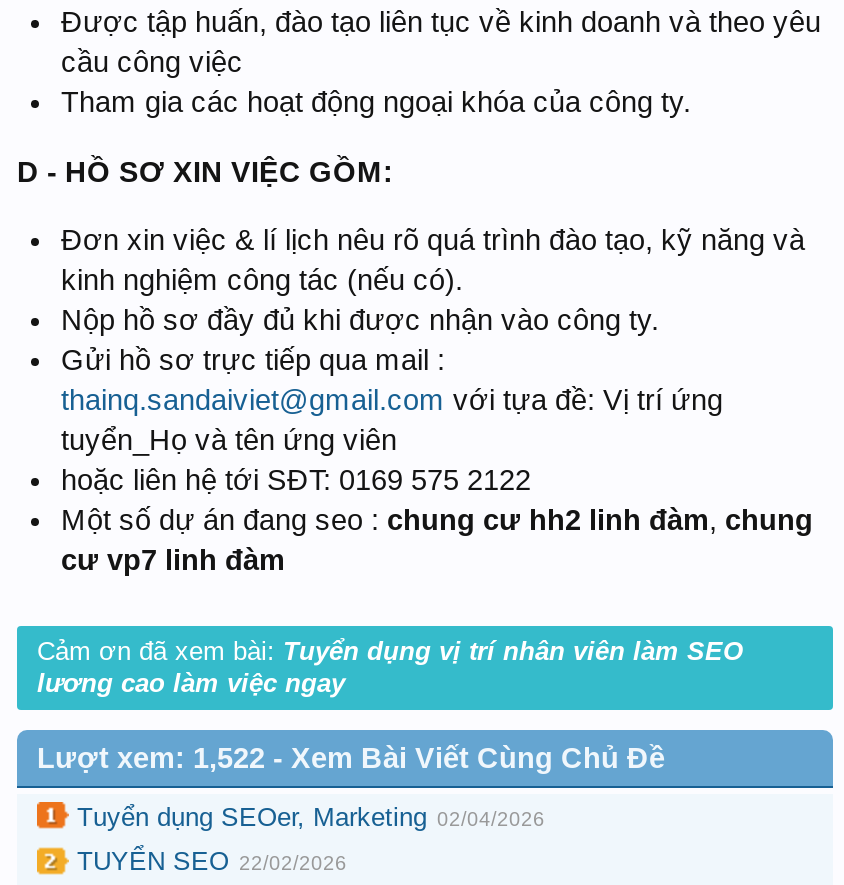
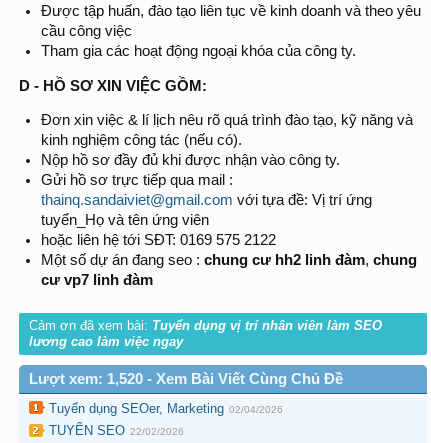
[37,742,665,774] Lượt xem: 1,522 - Xem Bài Viết Cùng Chủ Đề -> [29,371,343,387] Lượt xem: 1,520 - Xem Bài Viết Cùng Chủ Đề

